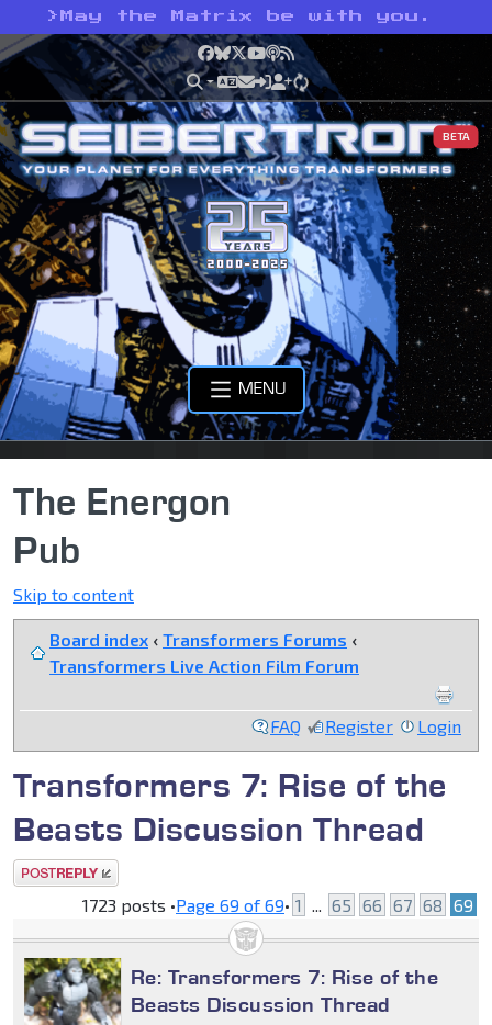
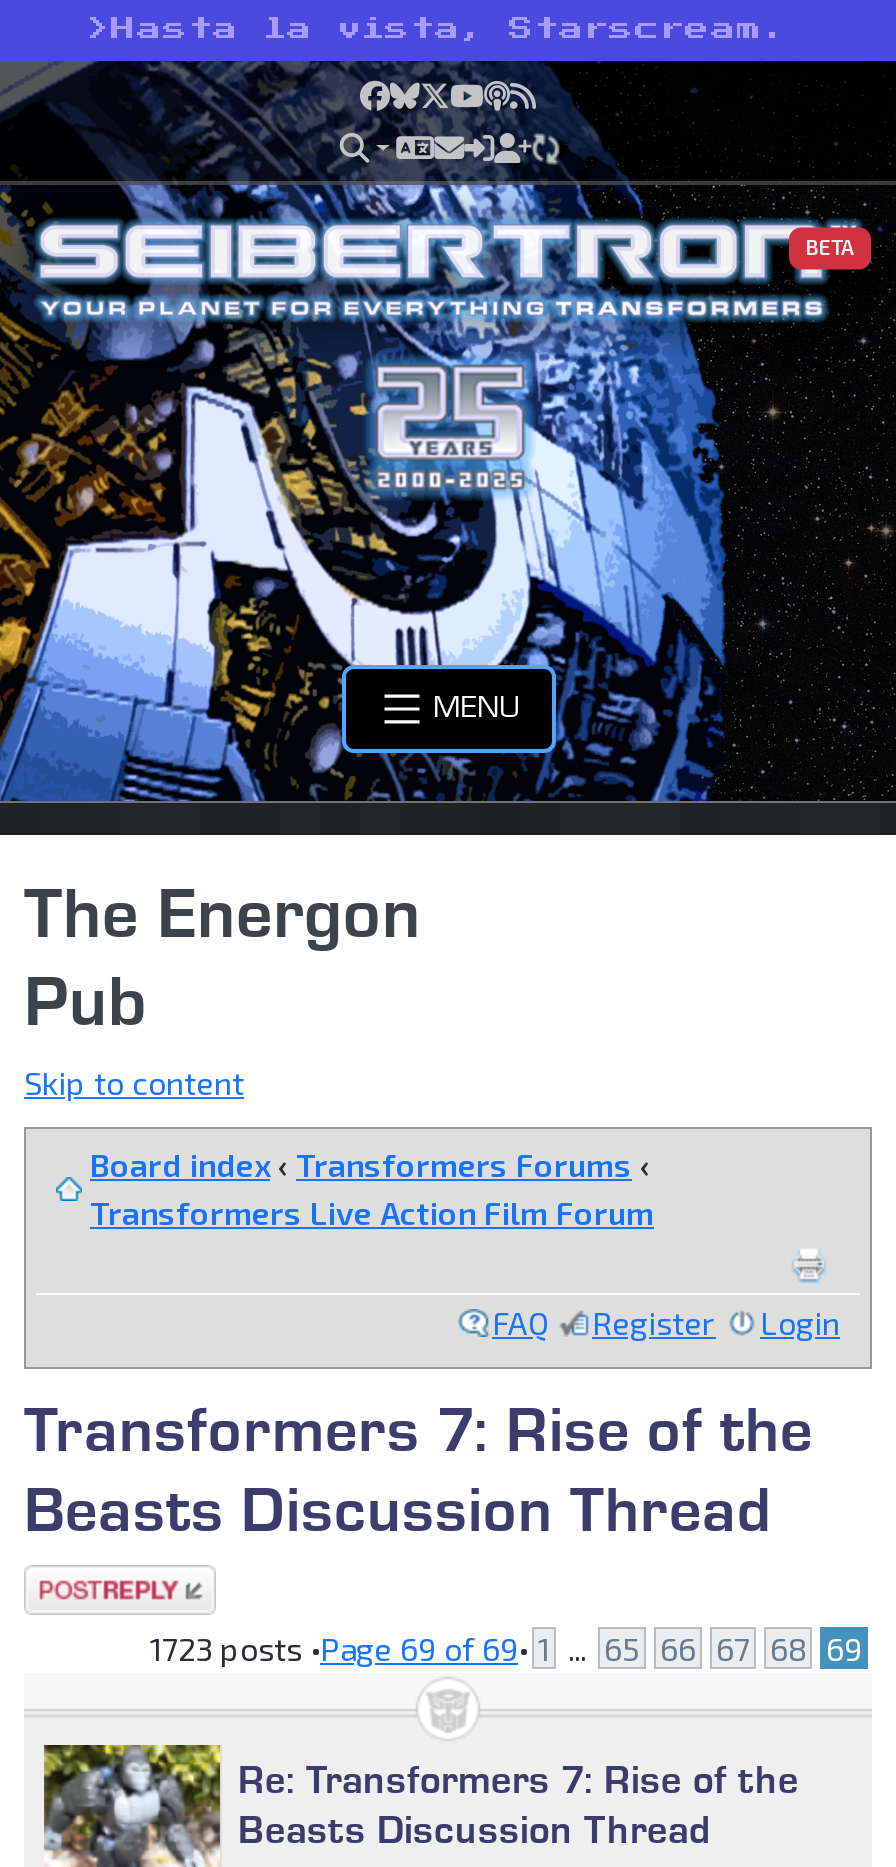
[47,10,433,23] > May the Matrix be with you. -> [87,17,787,41] > Hasta la vista, Starscream.

